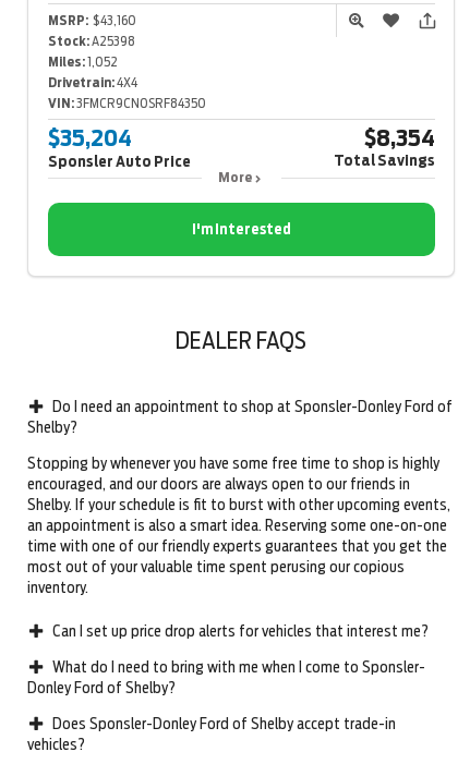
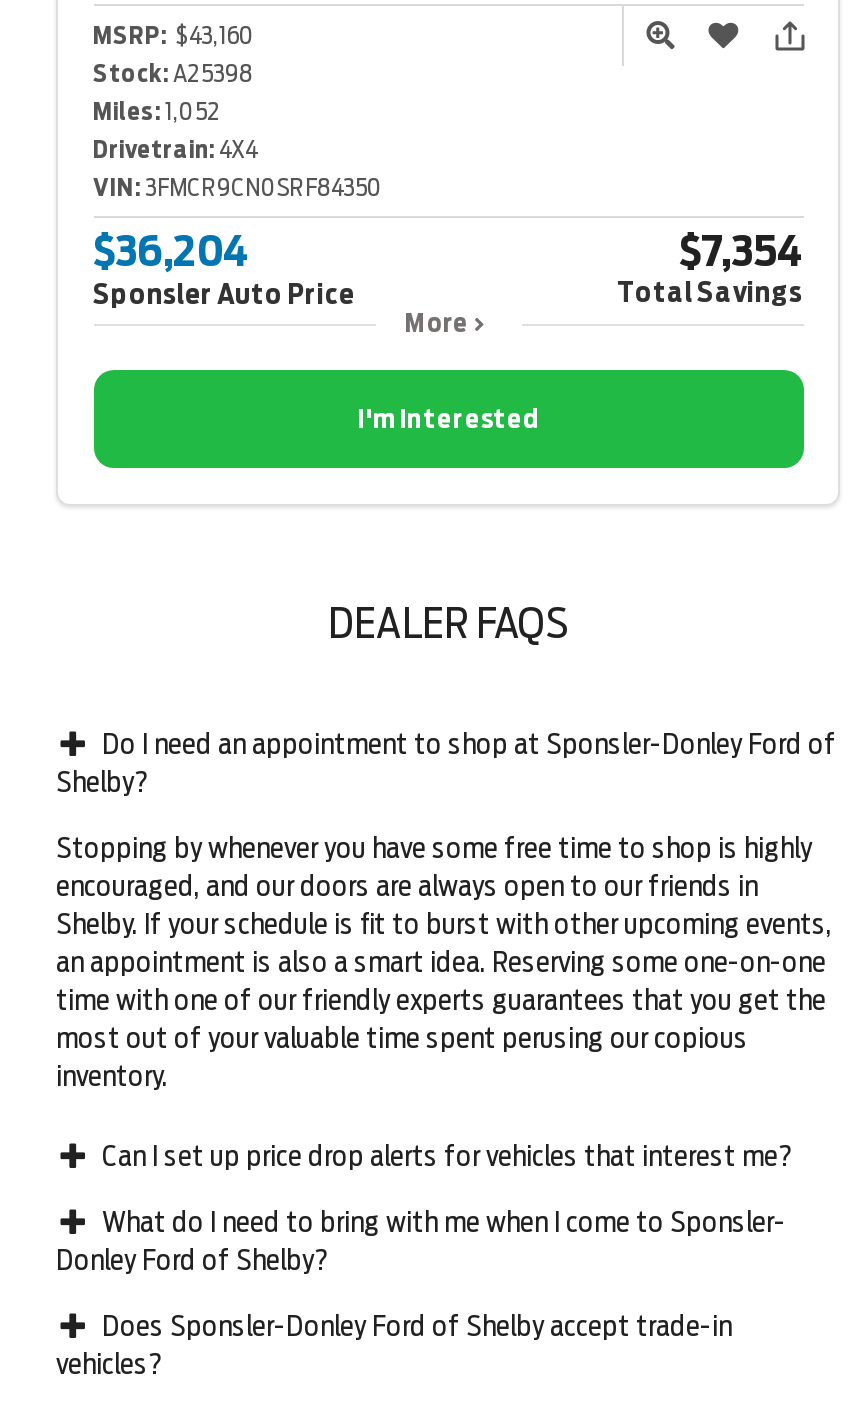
[47,124,131,151] $35,204 -> [93,225,249,275] $36,204
[364,124,435,151] $8,354 -> [679,225,803,275] $7,354

